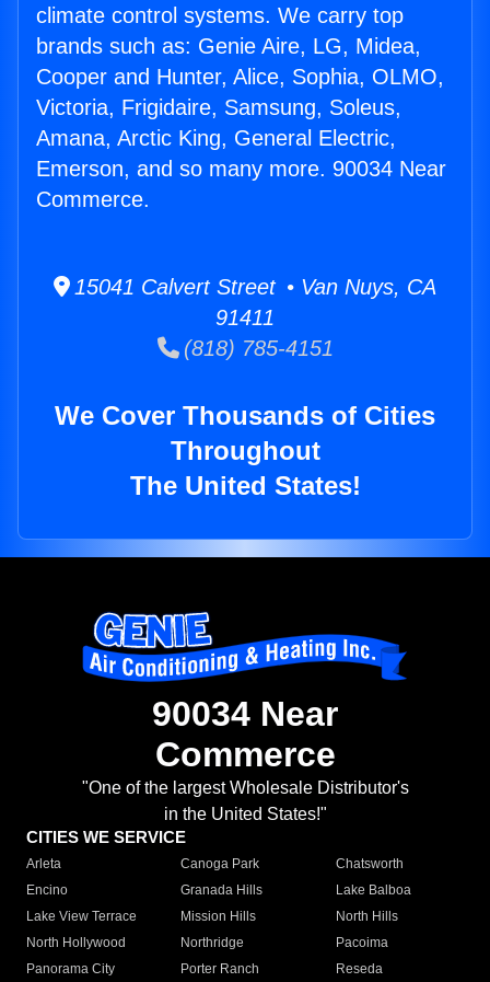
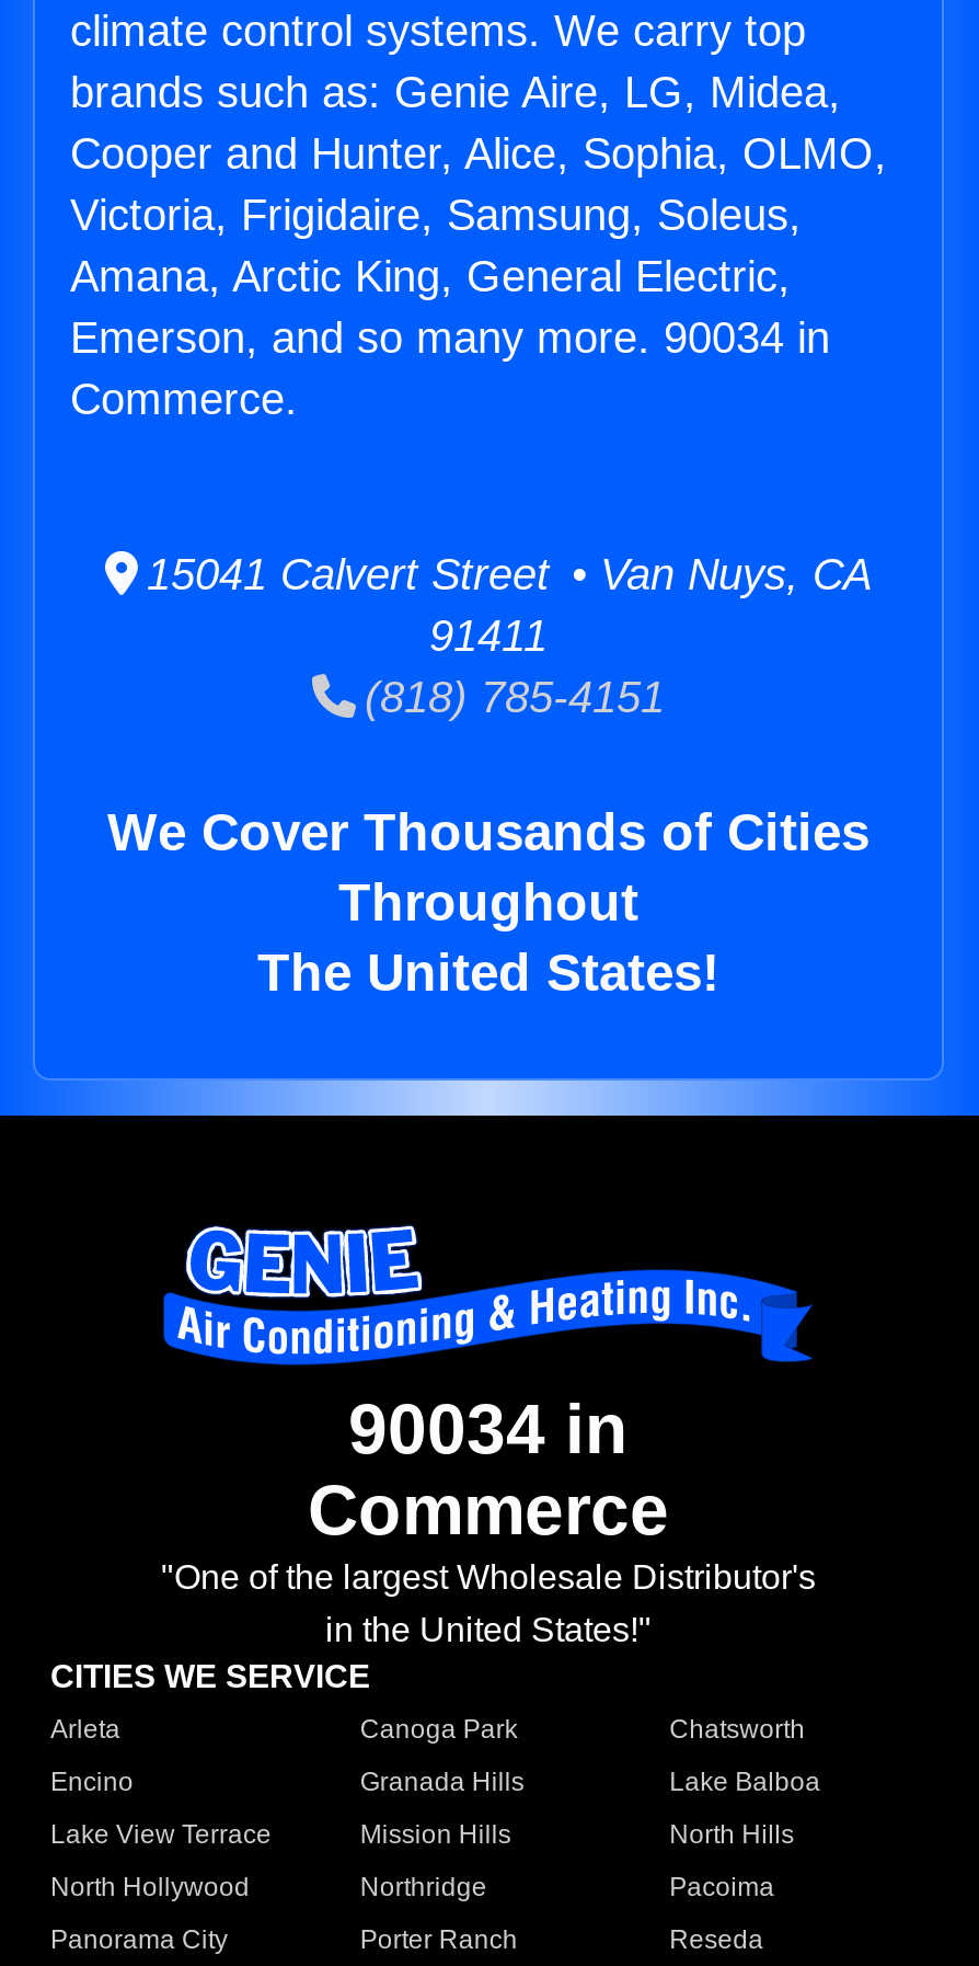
[36,157,446,181] Emerson, and so many more. 90034 Near -> [70,314,830,362] Emerson, and so many more. 90034 in
[152,694,338,734] 90034 Near -> [348,1390,629,1469] 90034 in

